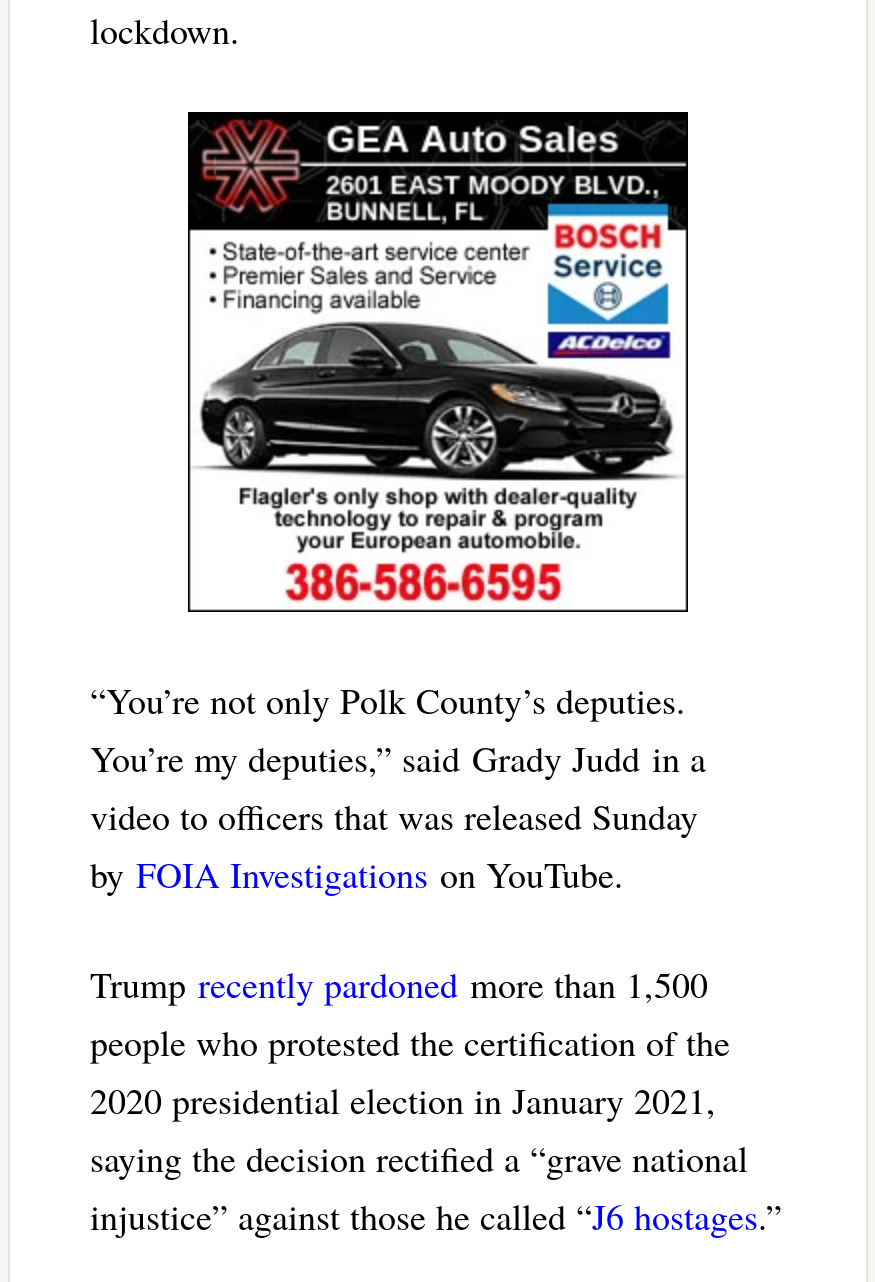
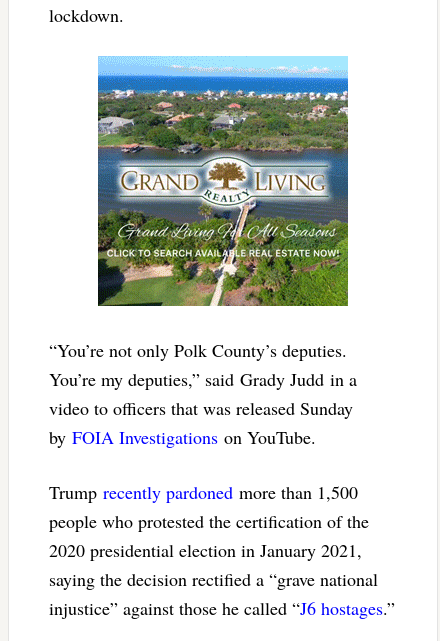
[186,110,690,614] [image] -> [97,56,349,307] [image]

